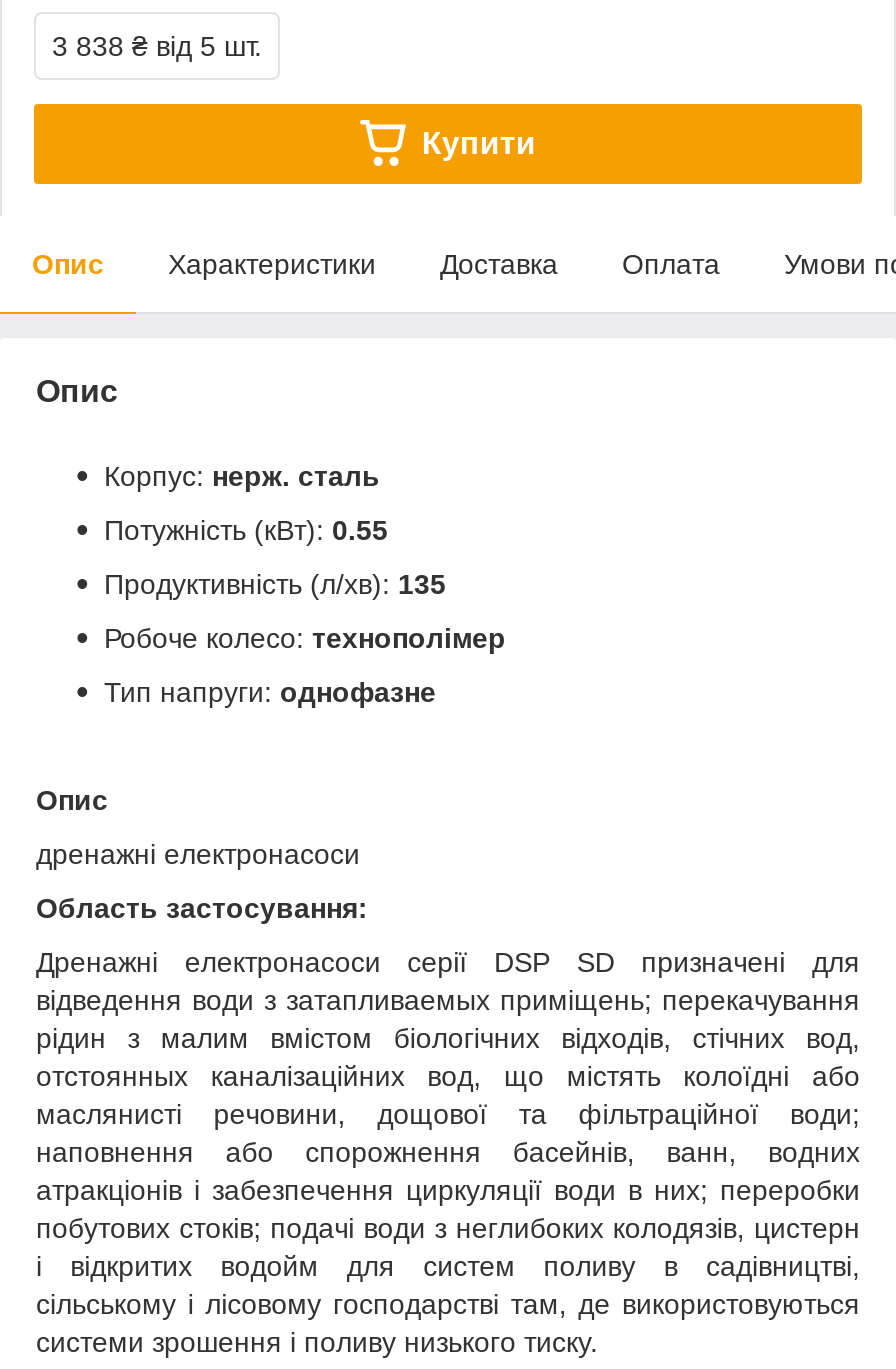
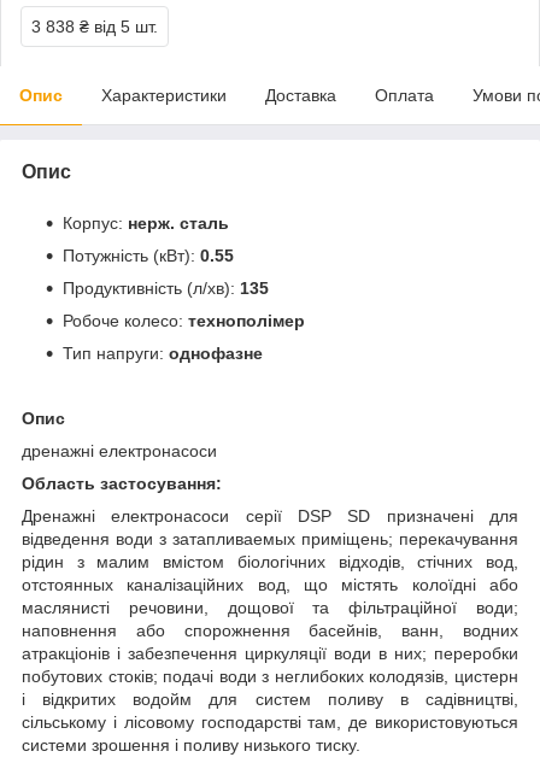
[422,126,536,160] Купити -> none

